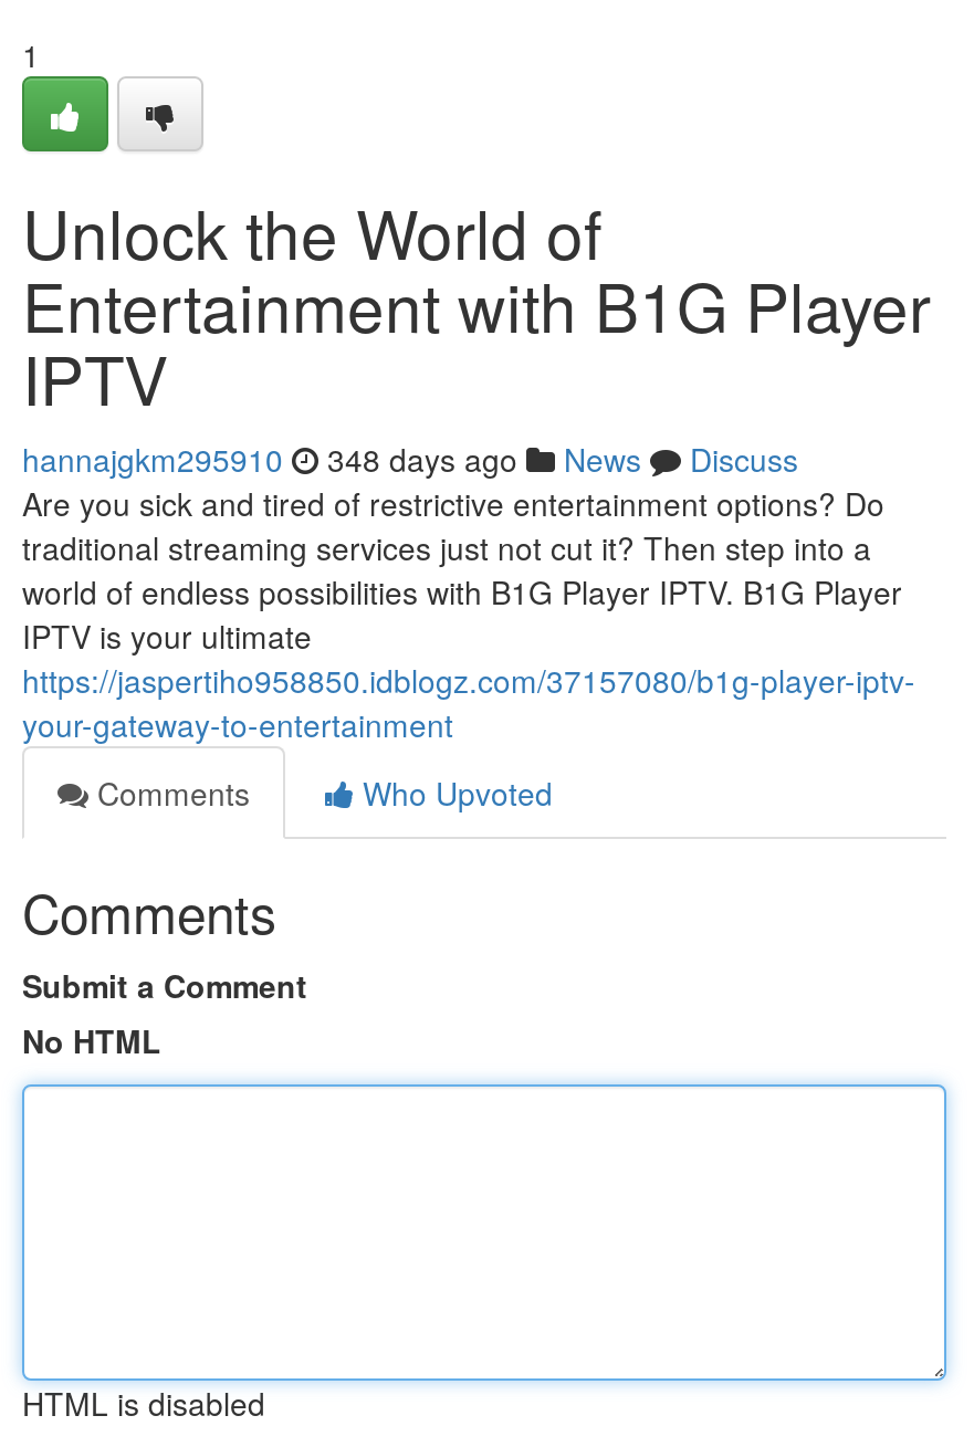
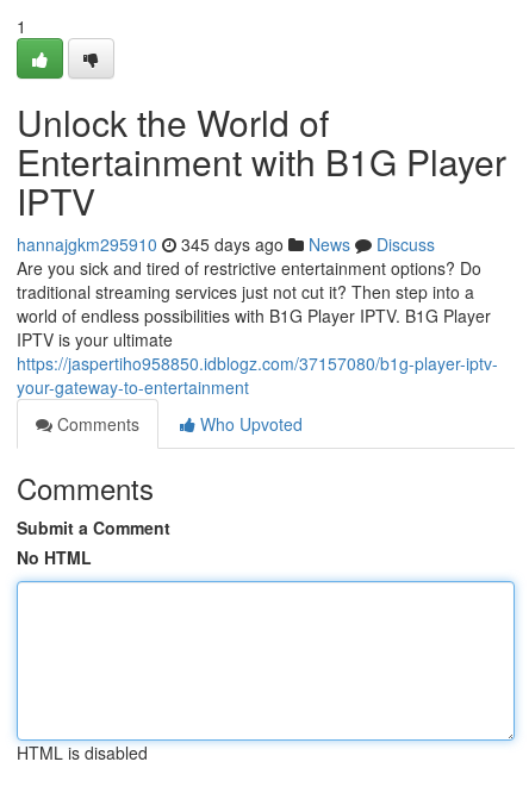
[22,437,798,481] hannajgkm295910 348 days ago News Discuss -> [17,232,435,256] hannajgkm295910 345 days ago News Discuss

